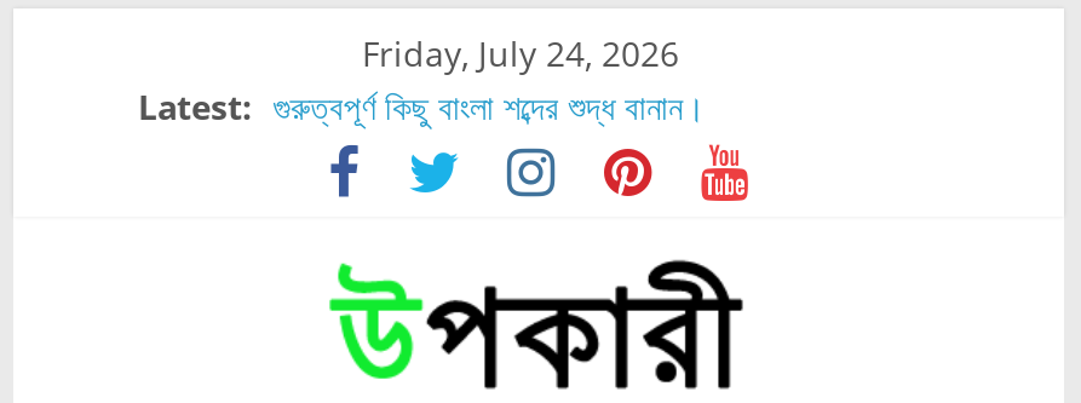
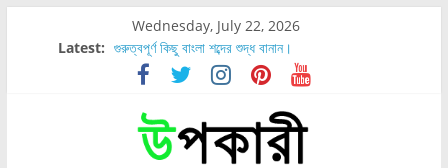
[362,30,679,76] Friday, July 24, 2026 -> [132,16,300,35] Wednesday, July 22, 2026

